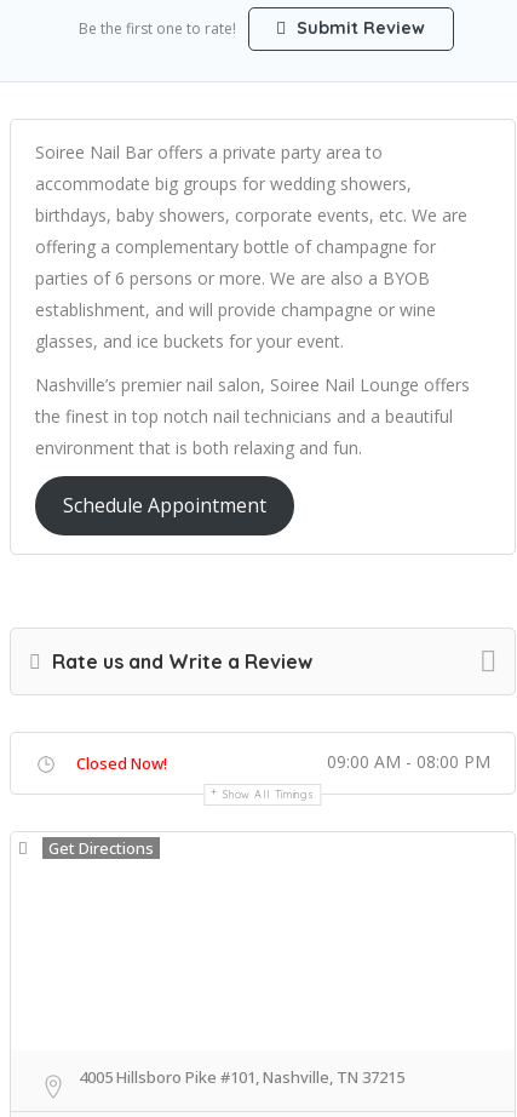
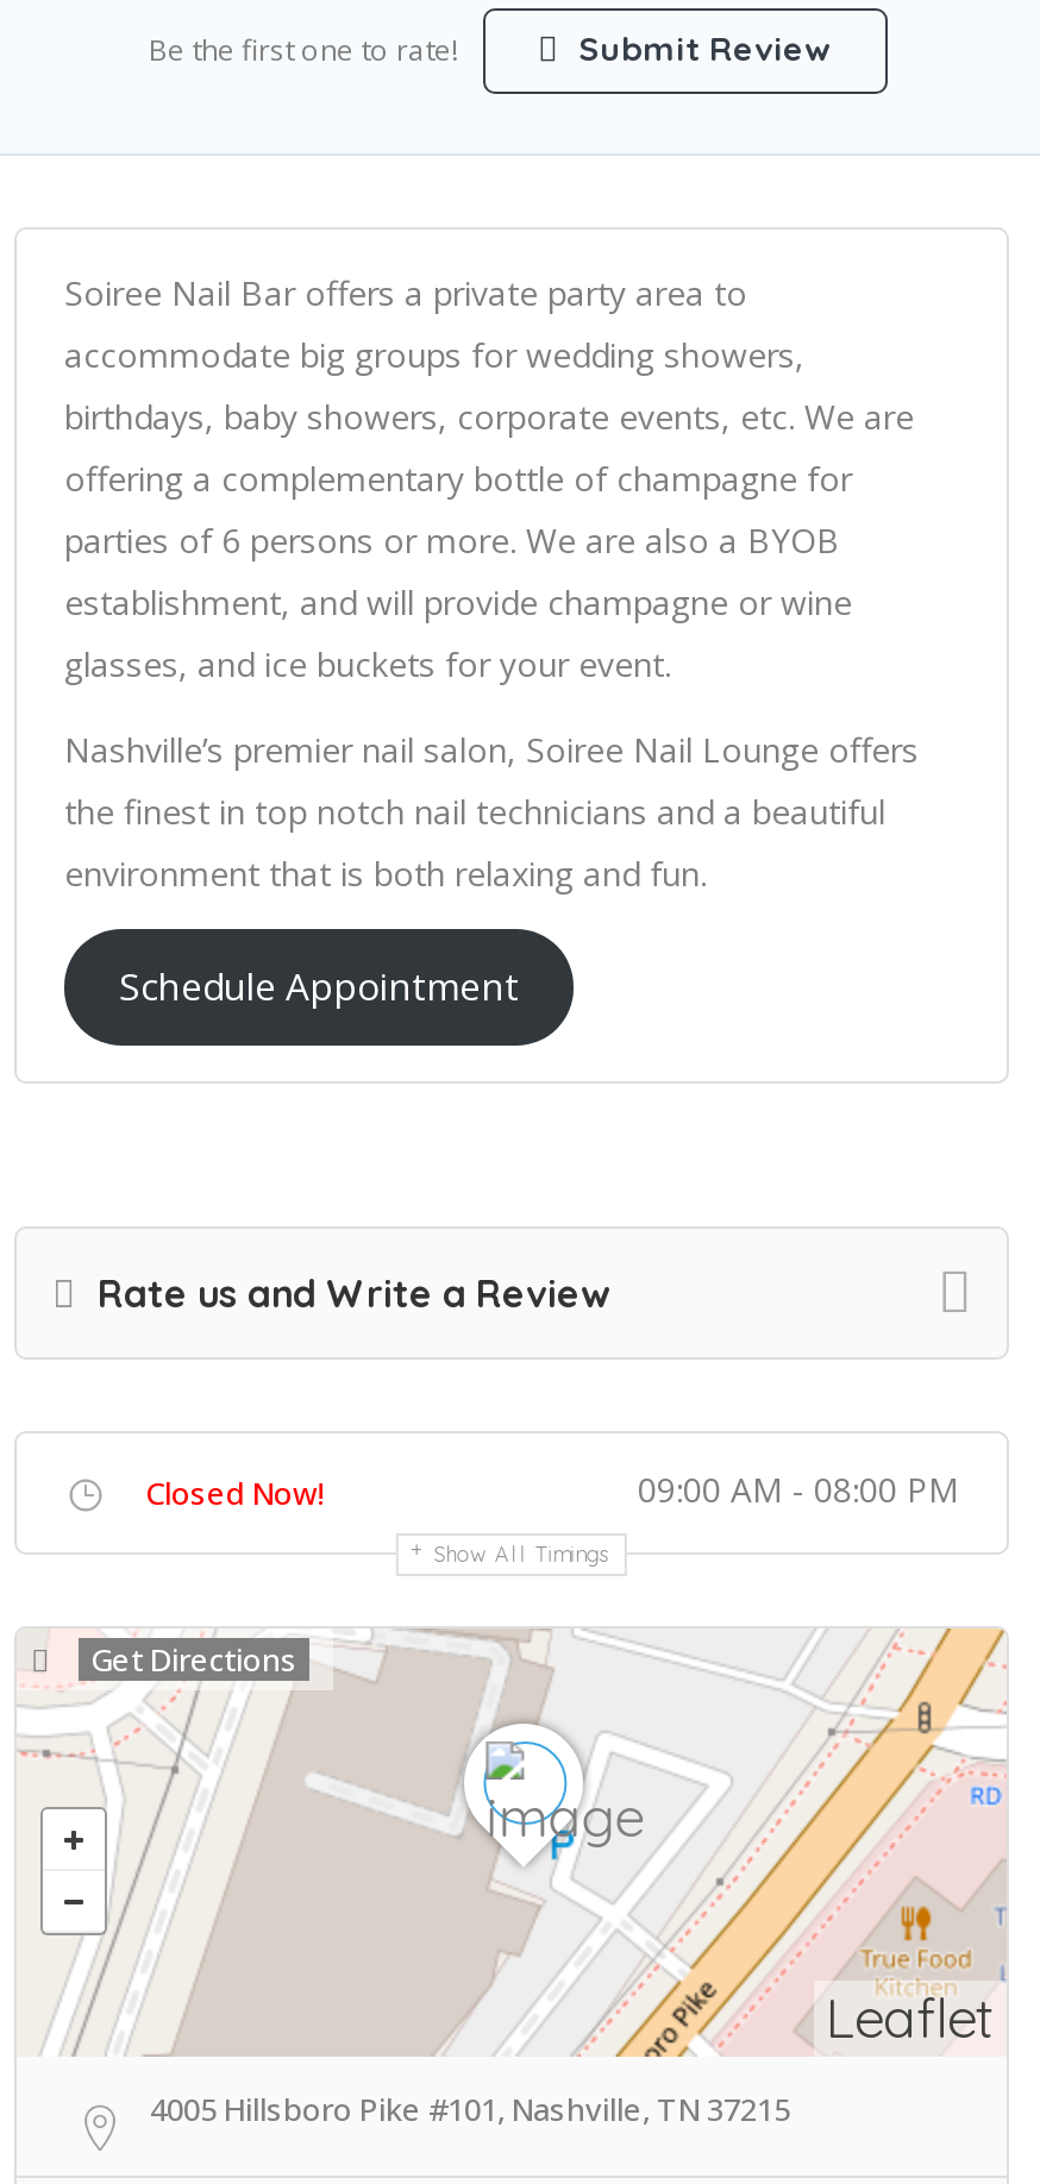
none -> [19,1626,1007,2059] [image] | Leaflet

